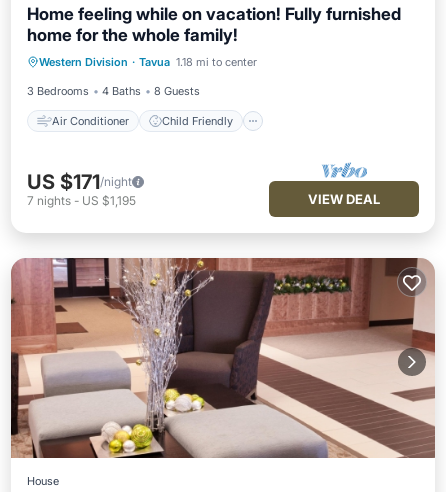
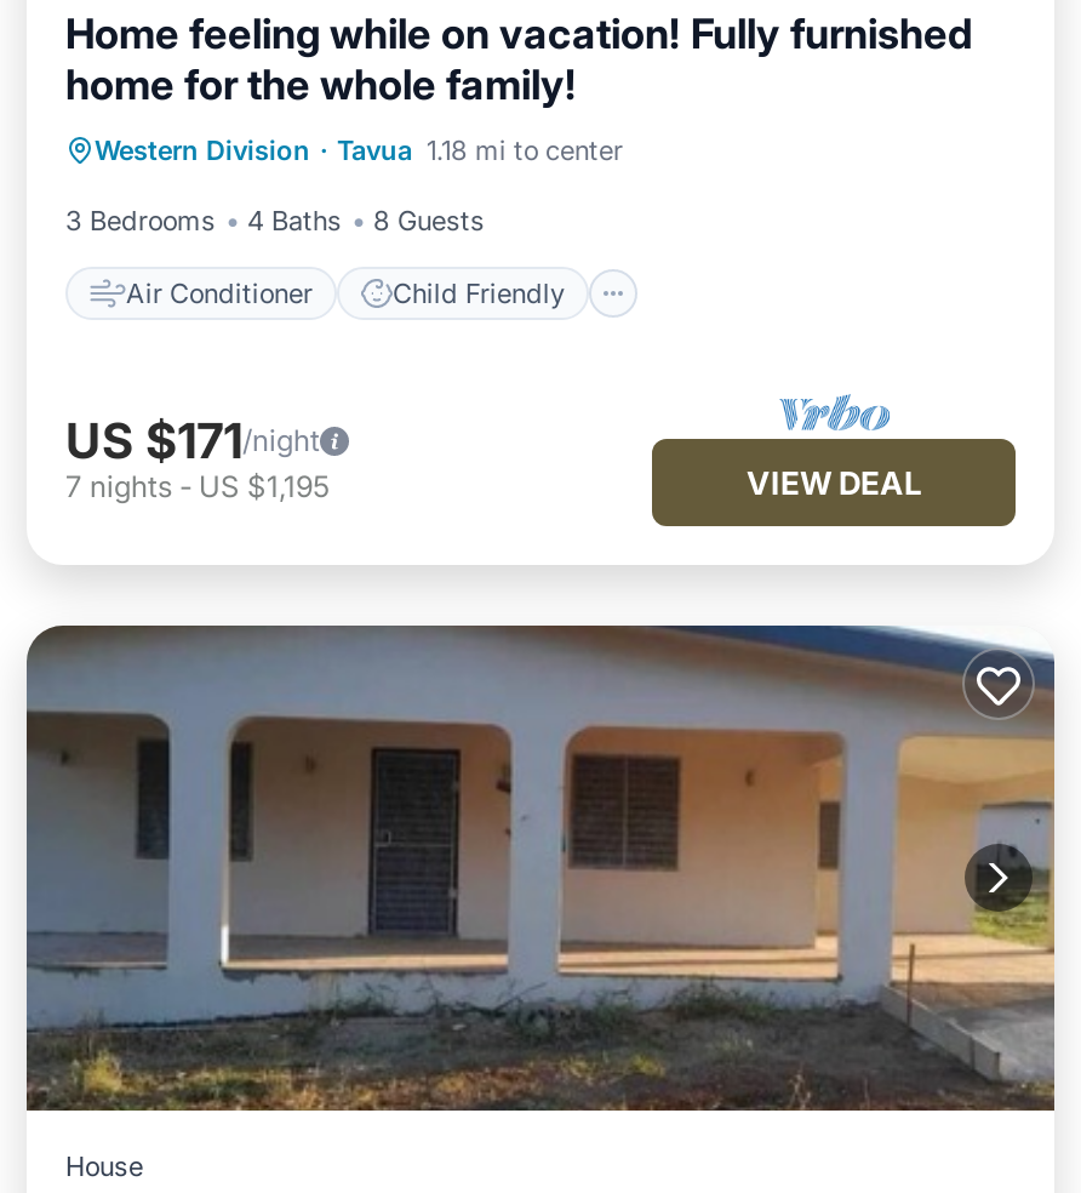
[10,257,435,459] [image] -> [24,623,1057,1113] [image]

